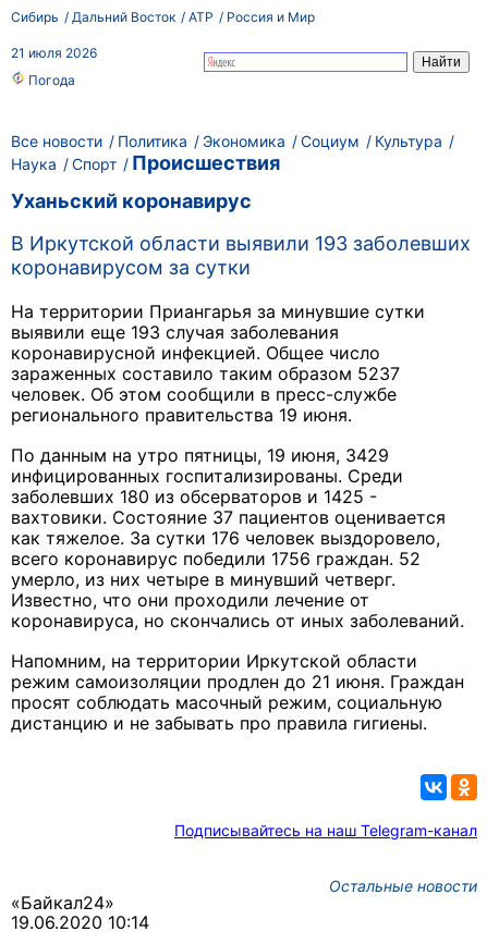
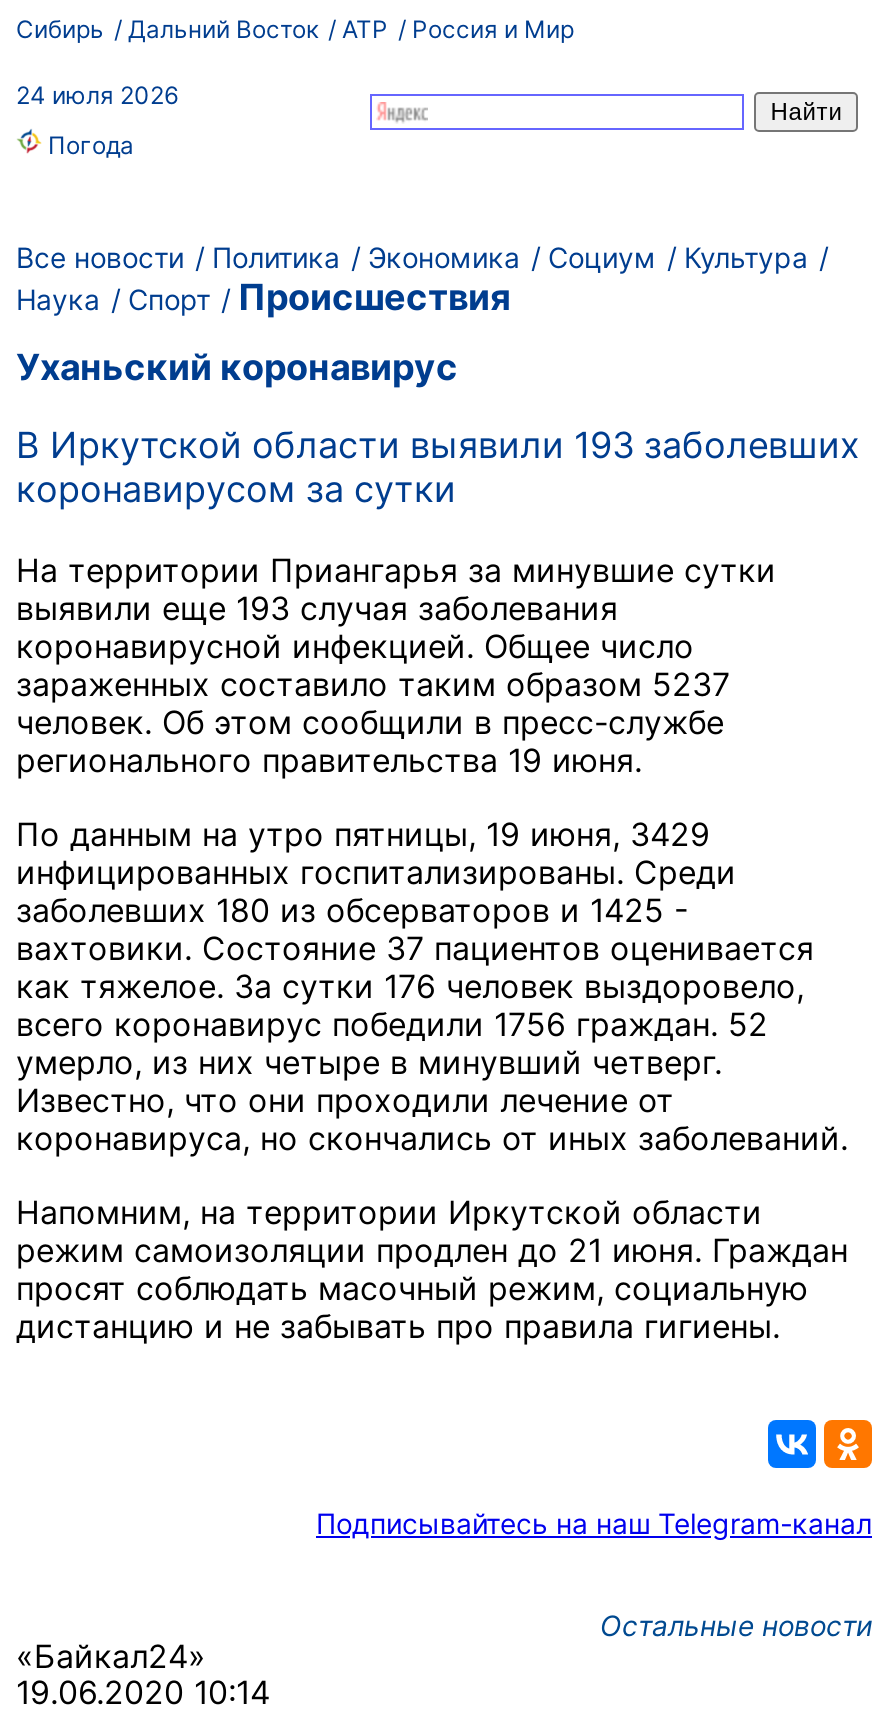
[11,45,97,61] 21 июля 2026 -> [16,80,178,110] 24 июля 2026

